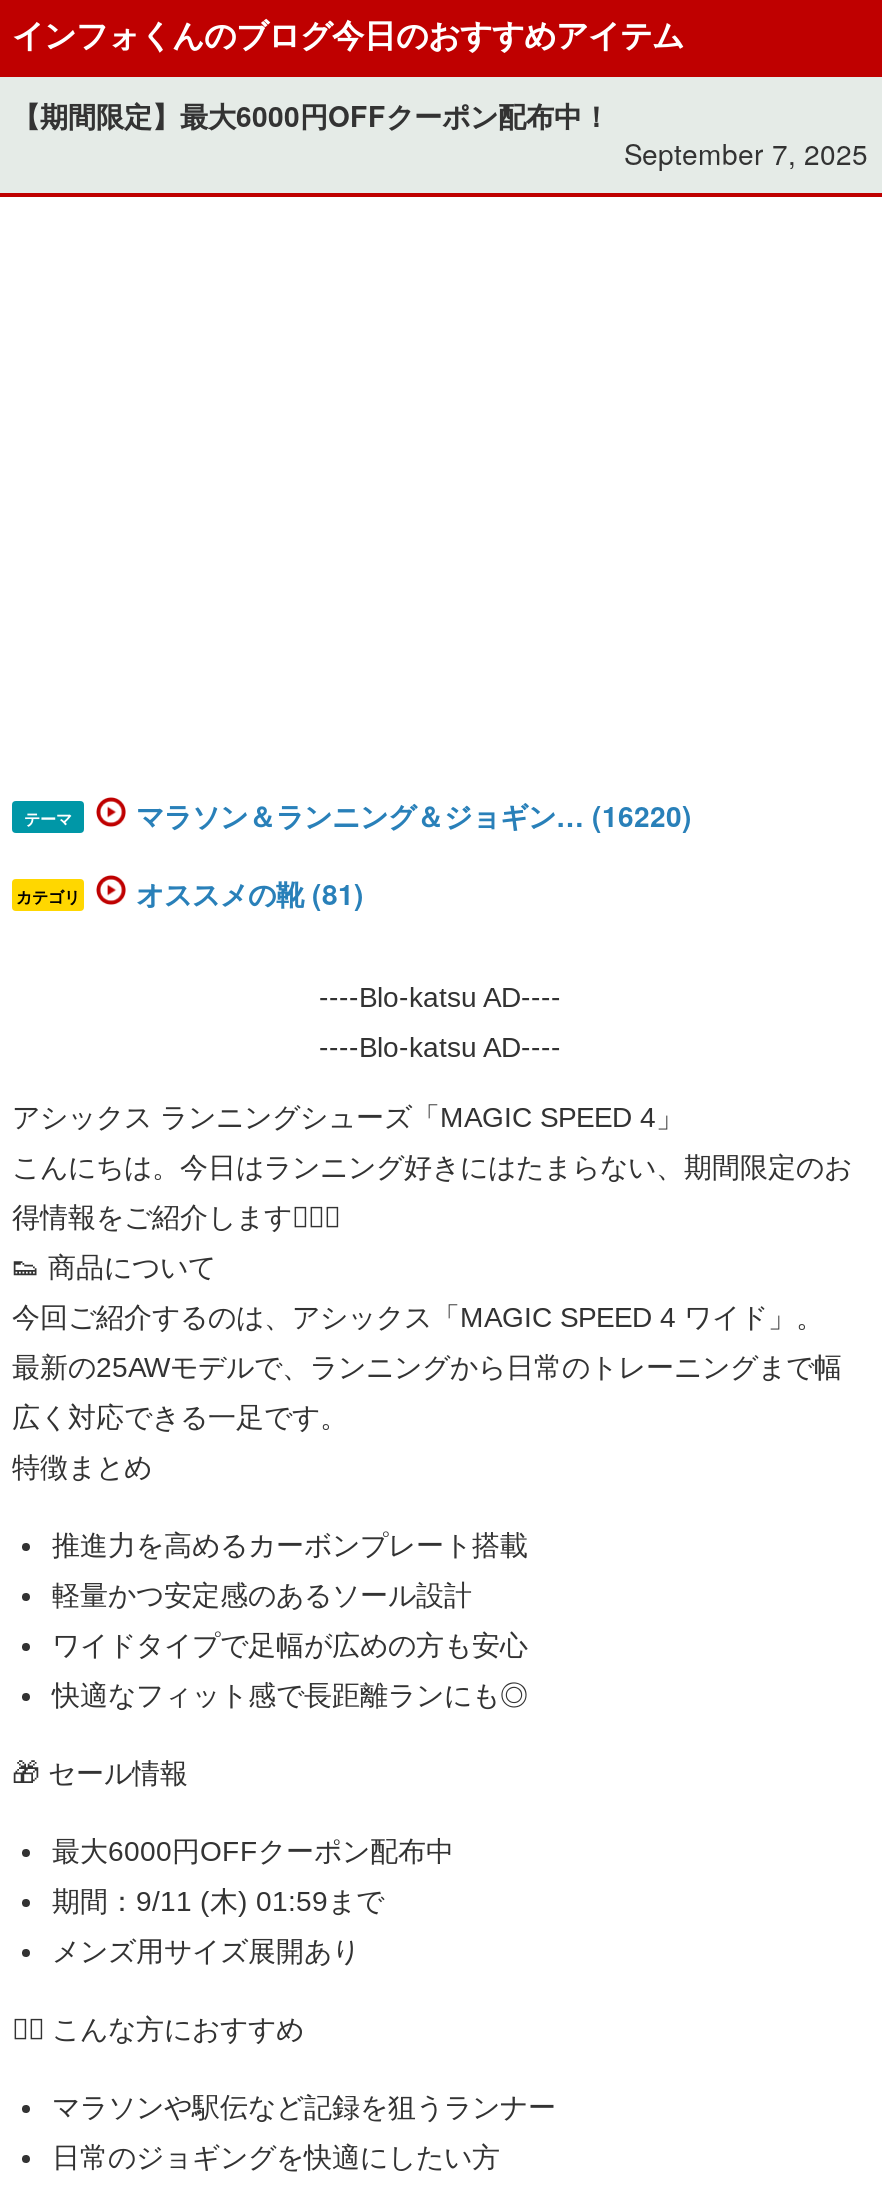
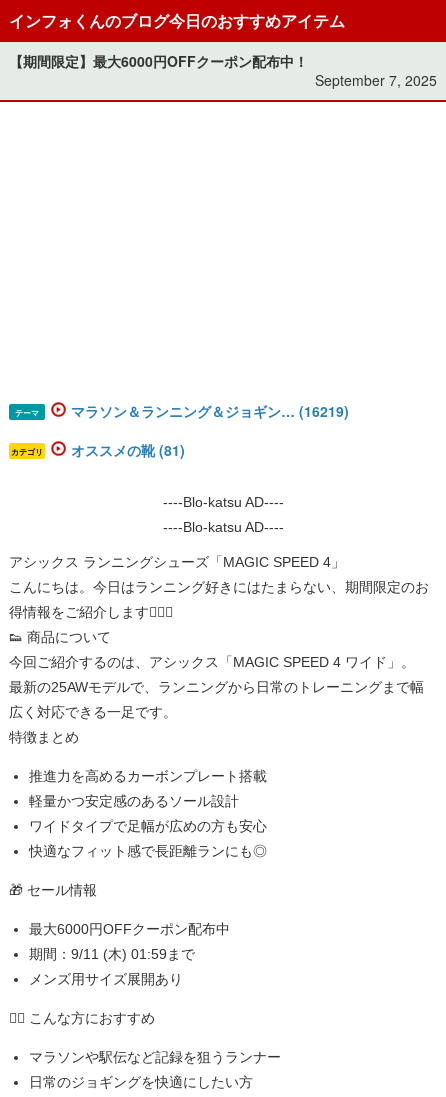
[136,795,692,835] マラソン＆ランニング＆ジョギン… (16220) -> [71,401,349,421] マラソン＆ランニング＆ジョギン… (16219)

